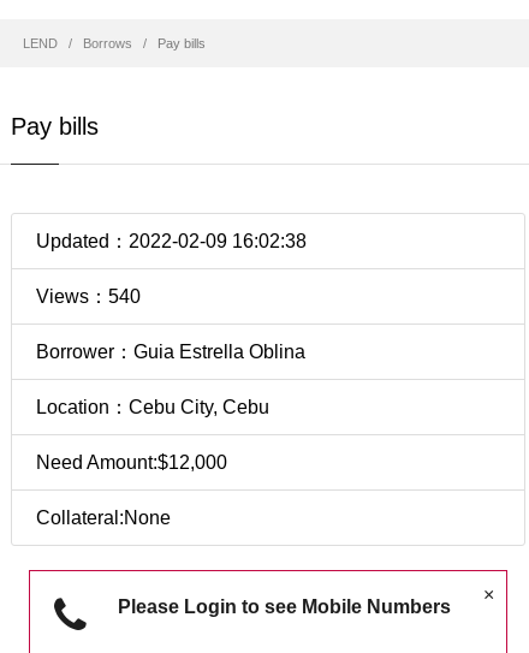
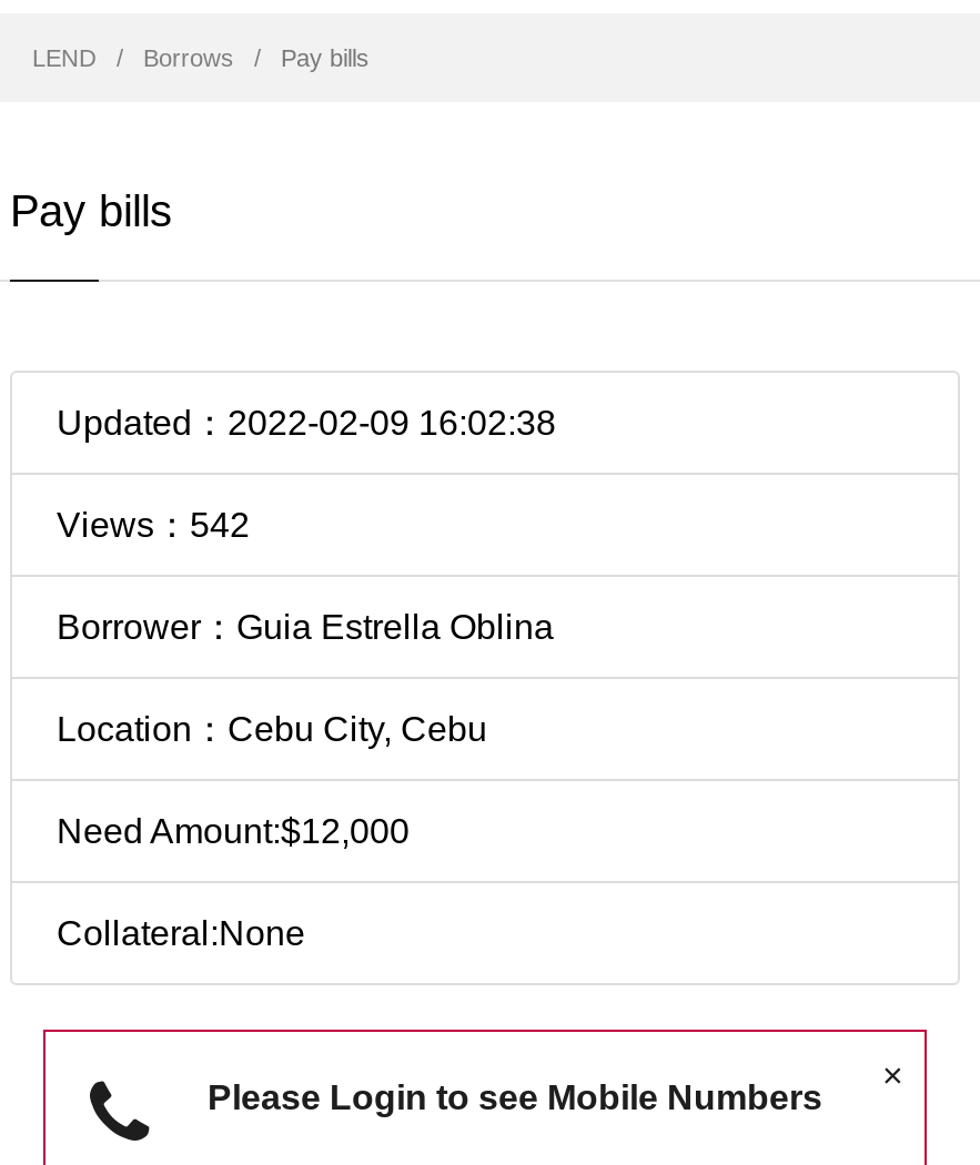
[36,286,141,307] Views：540 -> [57,506,250,544] Views：542

